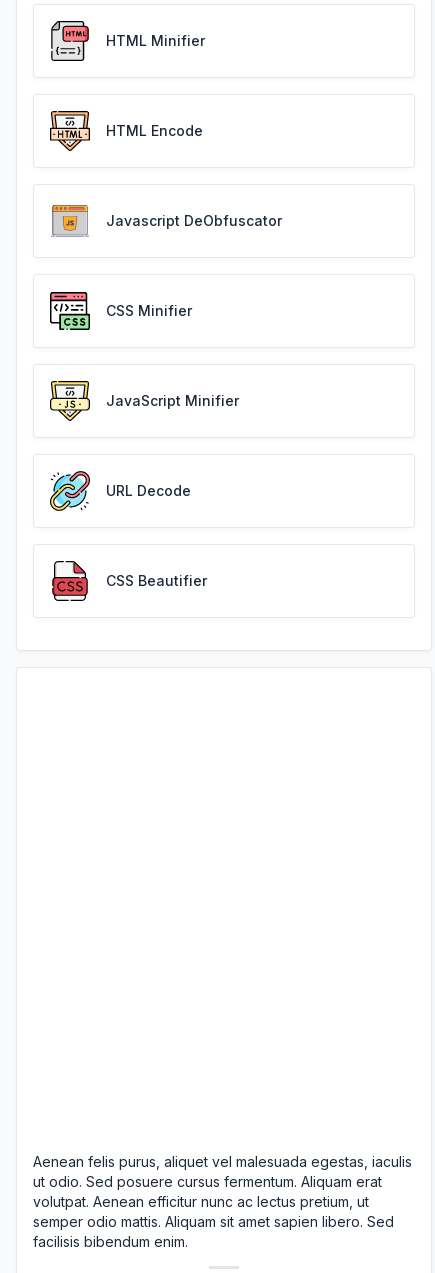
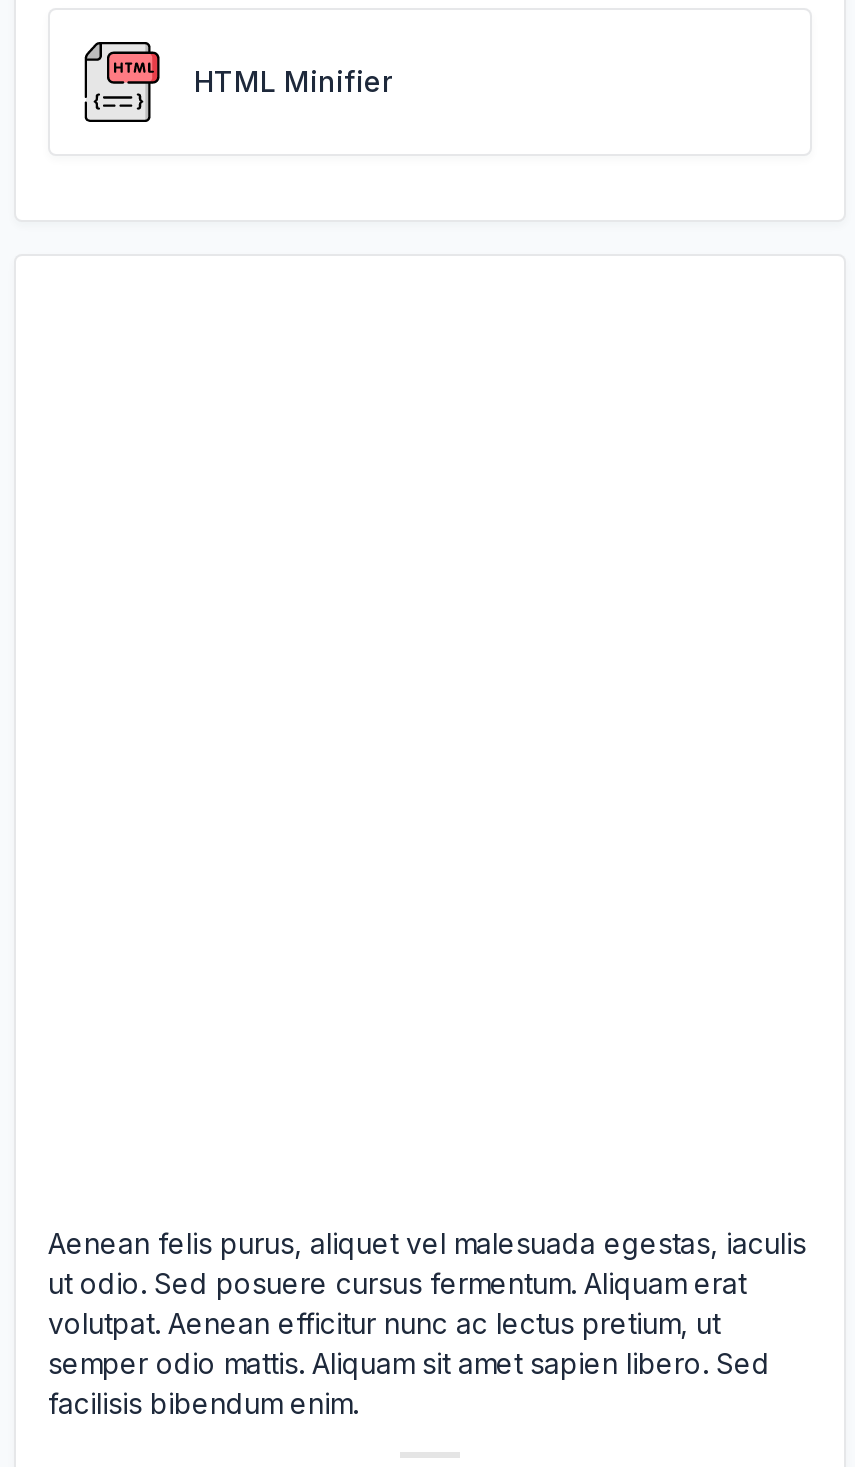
[49,110,203,152] [image] | HTML Encode -> none
[51,204,282,238] [image] | Javascript DeObfuscator -> none
[49,291,192,331] [image] | CSS Minifier -> none
[49,380,239,422] [image] | JavaScript Minifier -> none
[49,470,191,512] [image] | URL Decode -> none
[51,560,207,602] [image] | CSS Beautifier -> none

